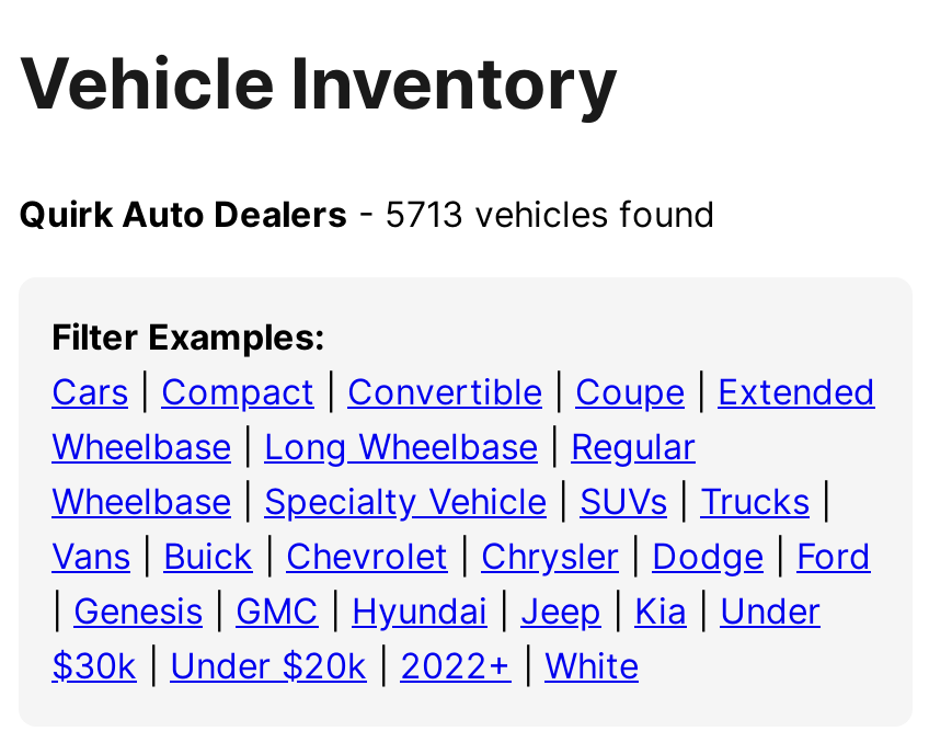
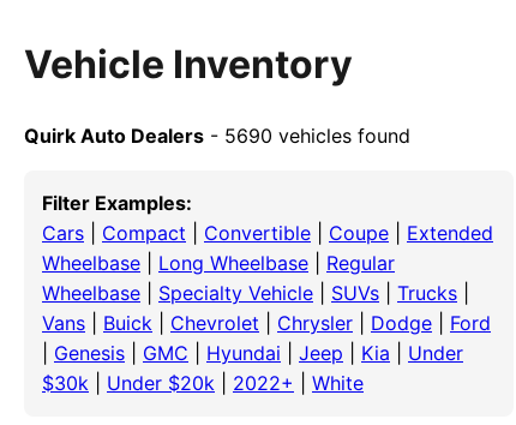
[19,192,715,235] Quirk Auto Dealers - 5713 vehicles found -> [24,124,410,148] Quirk Auto Dealers - 5690 vehicles found

